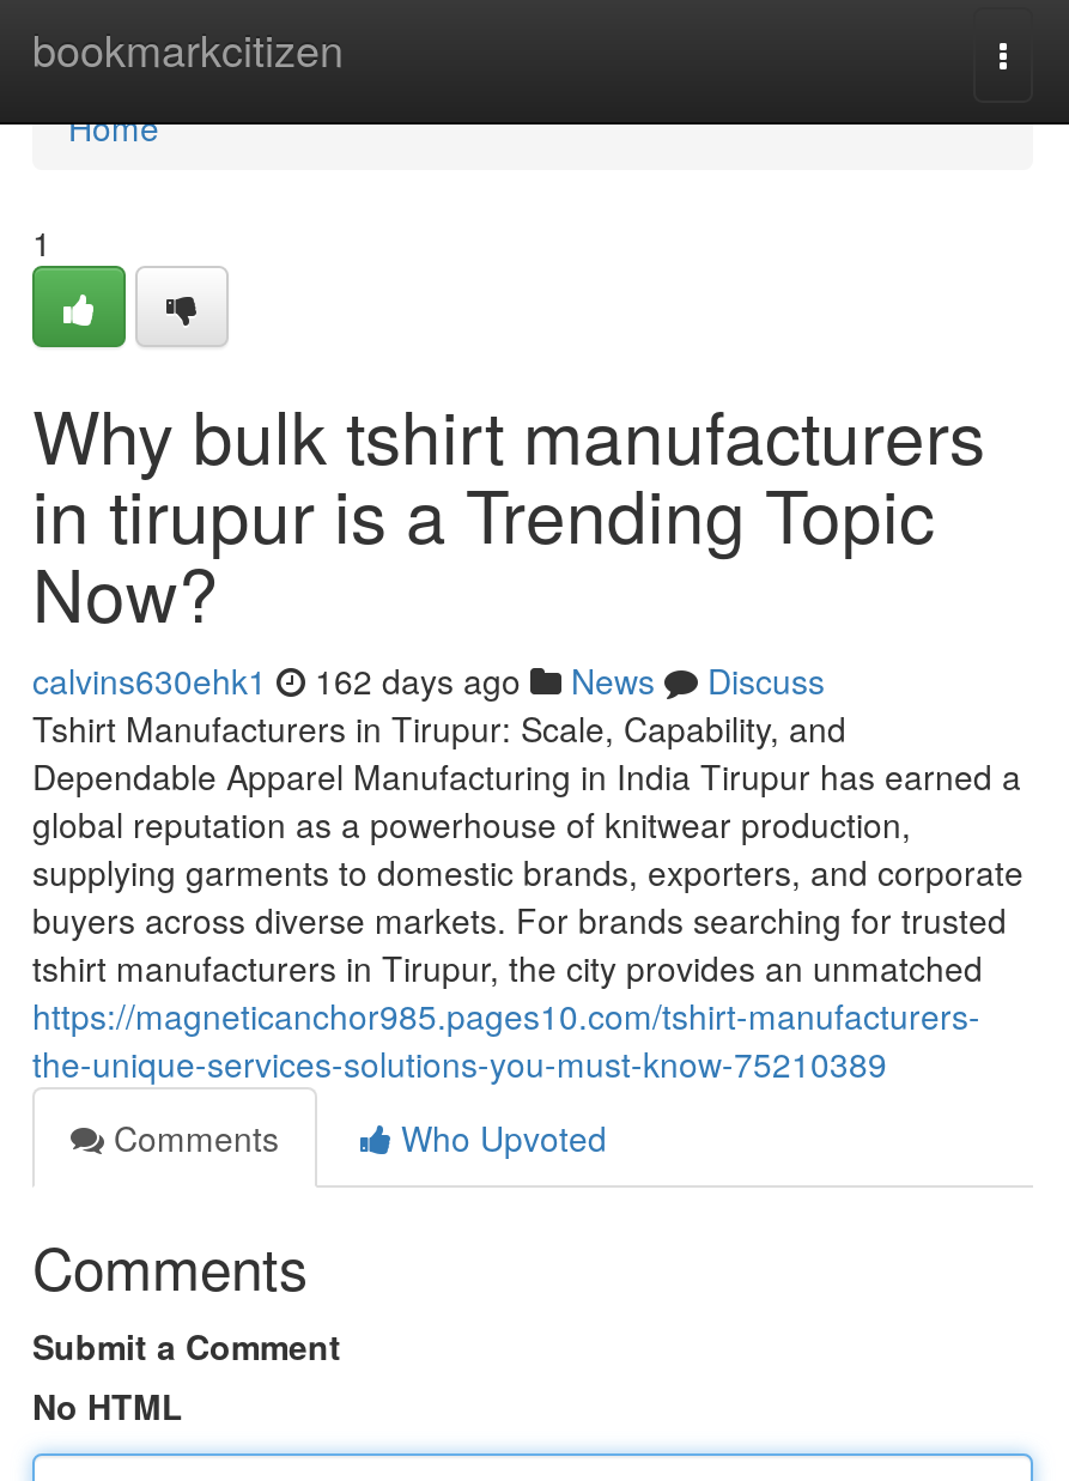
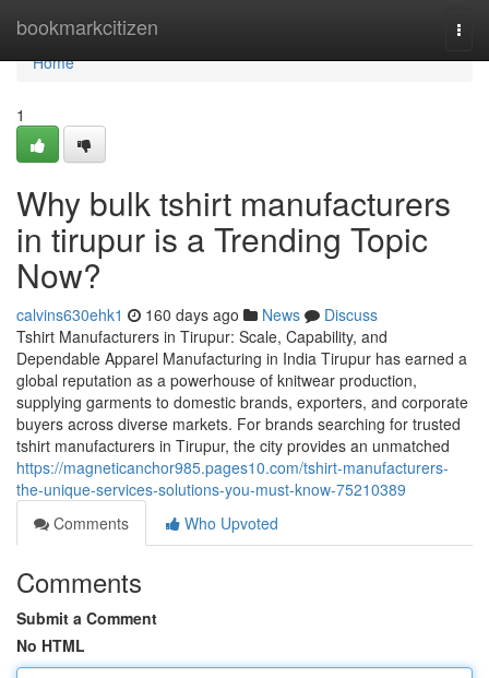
[32,656,825,704] calvins630ehk1 162 days ago News Discuss -> [16,304,378,325] calvins630ehk1 160 days ago News Discuss

